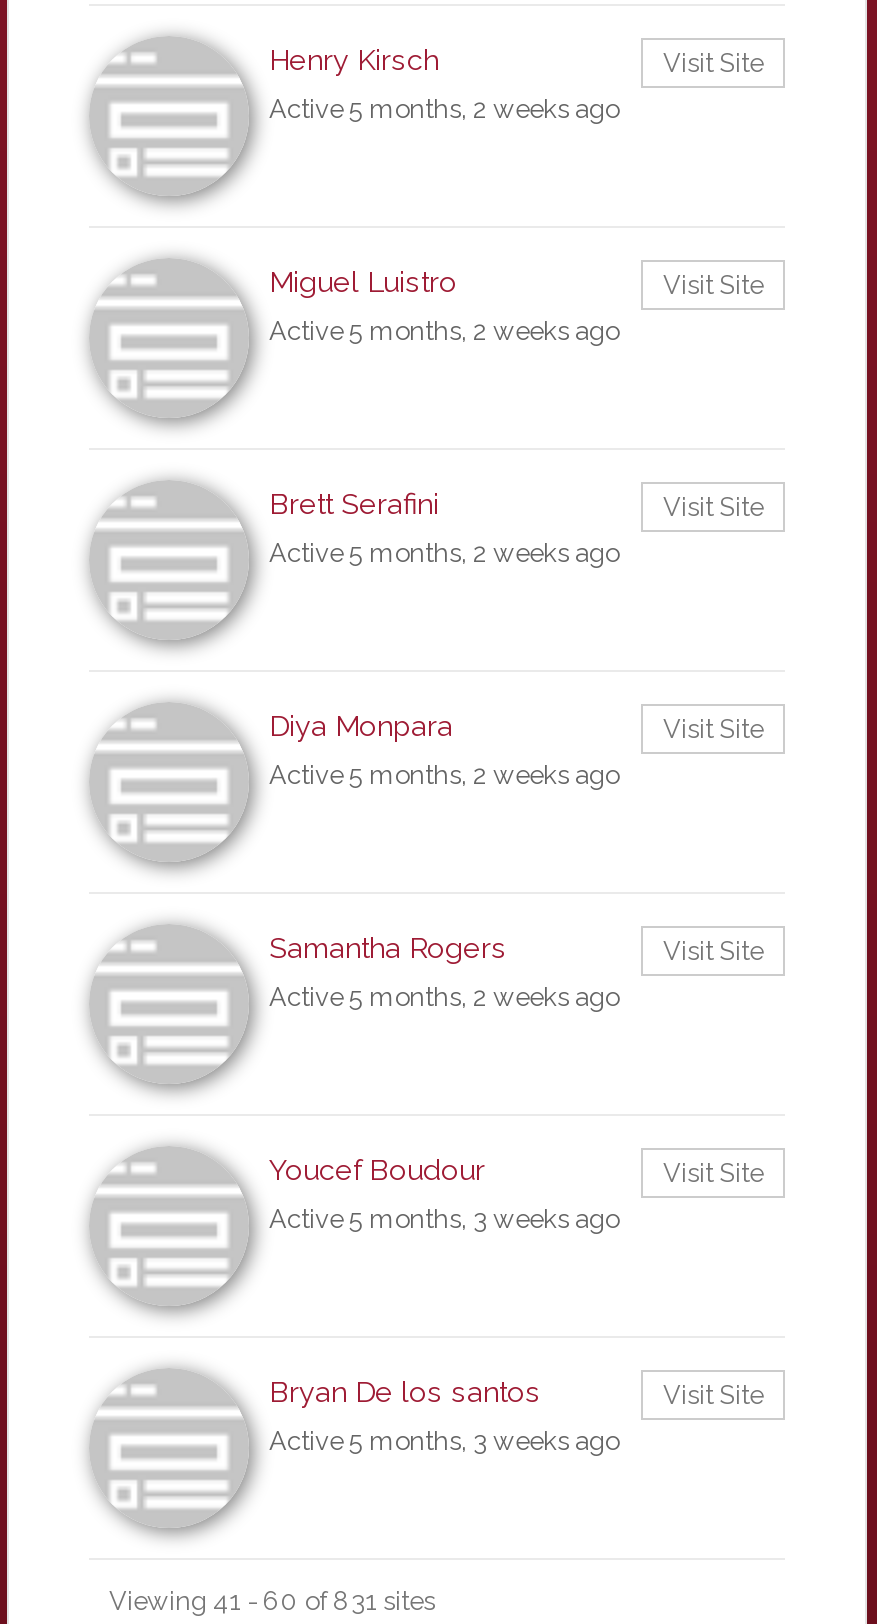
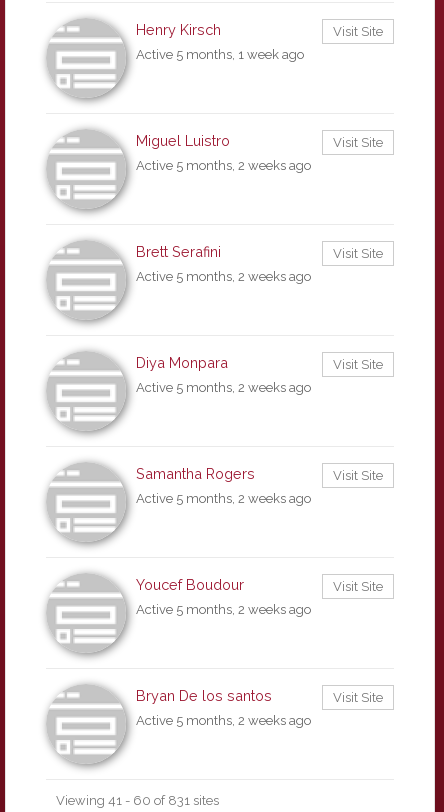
[269,94,619,124] Active 5 months, 2 weeks ago -> [136,47,304,62] Active 5 months, 1 week ago
[269,1204,619,1234] Active 5 months, 3 weeks ago -> [136,602,311,617] Active 5 months, 2 weeks ago
[269,1426,619,1456] Active 5 months, 3 weeks ago -> [136,713,311,728] Active 5 months, 2 weeks ago

